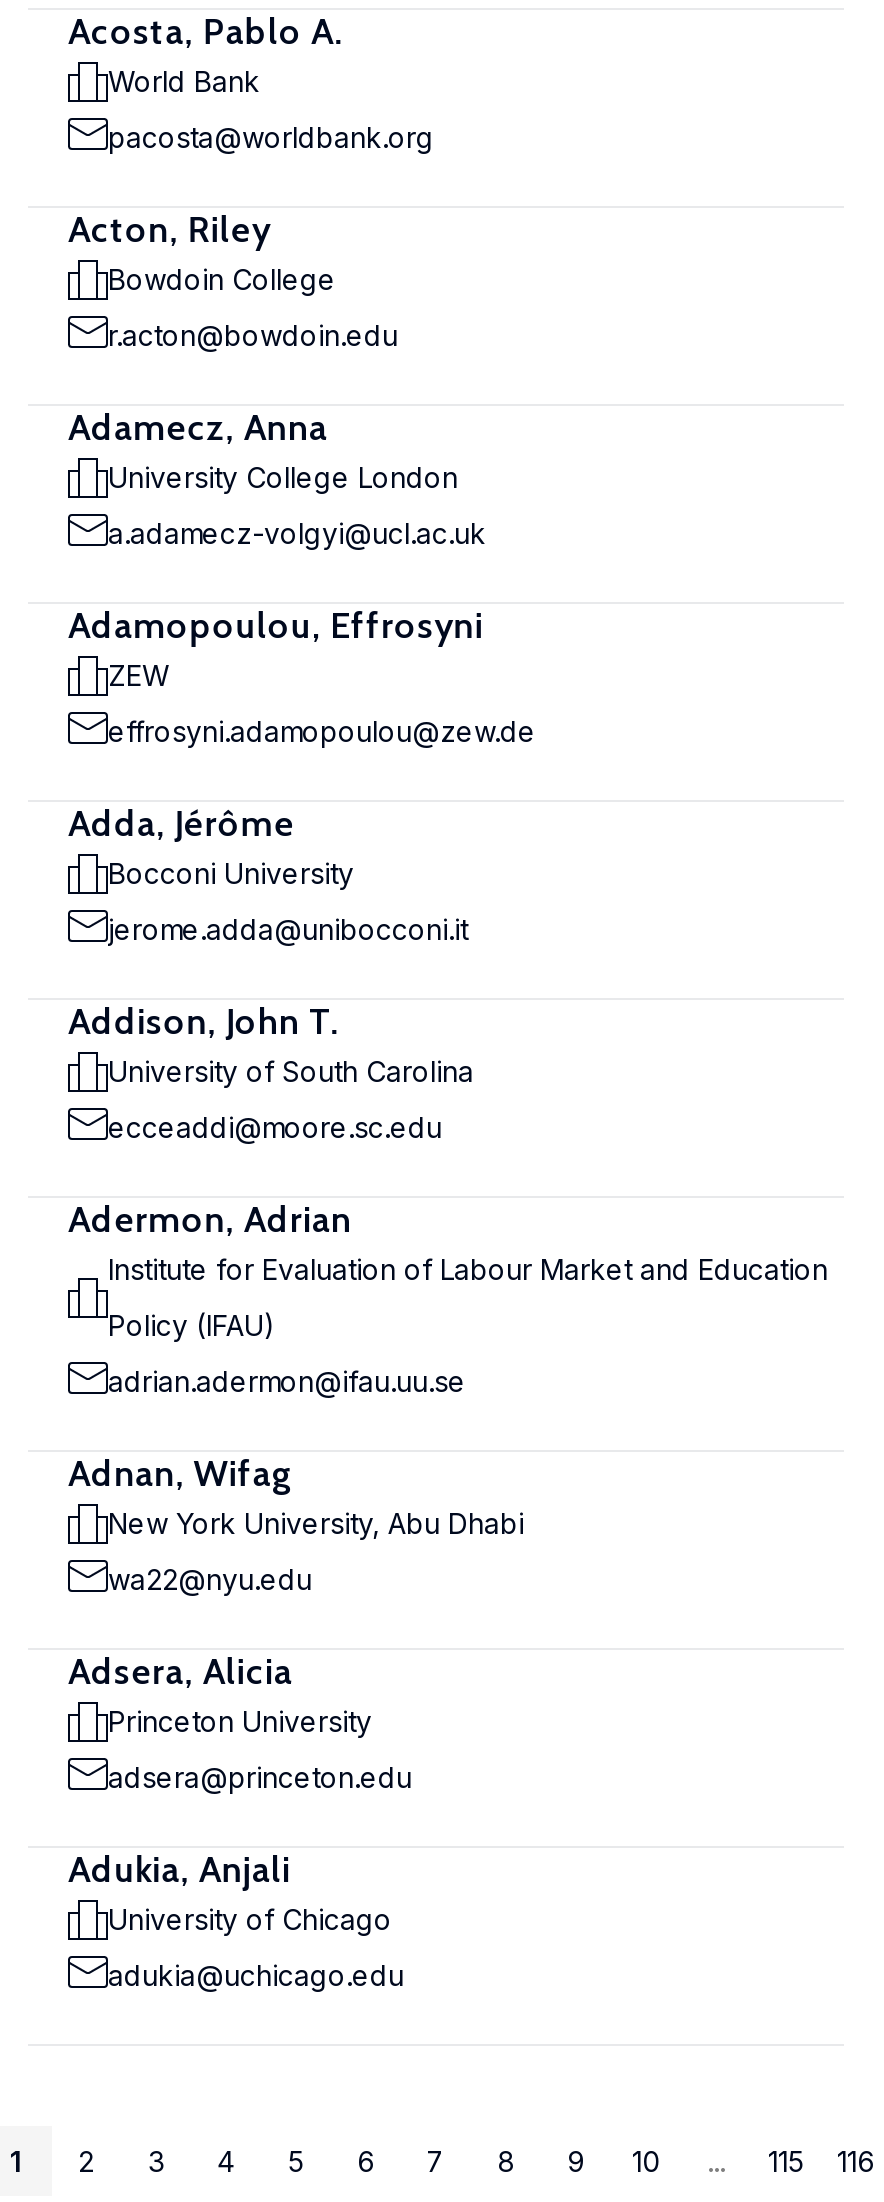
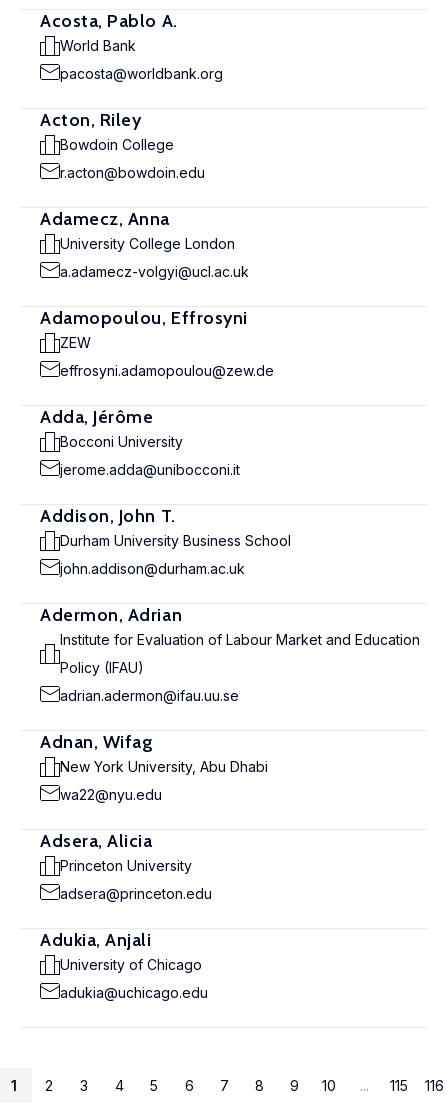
[108,1054,474,1088] University of South Carolina -> [60,532,291,549] Durham University Business School
[108,1110,442,1144] ecceaddi@moore.sc.edu -> [60,560,245,577] john.addison@durham.ac.uk

